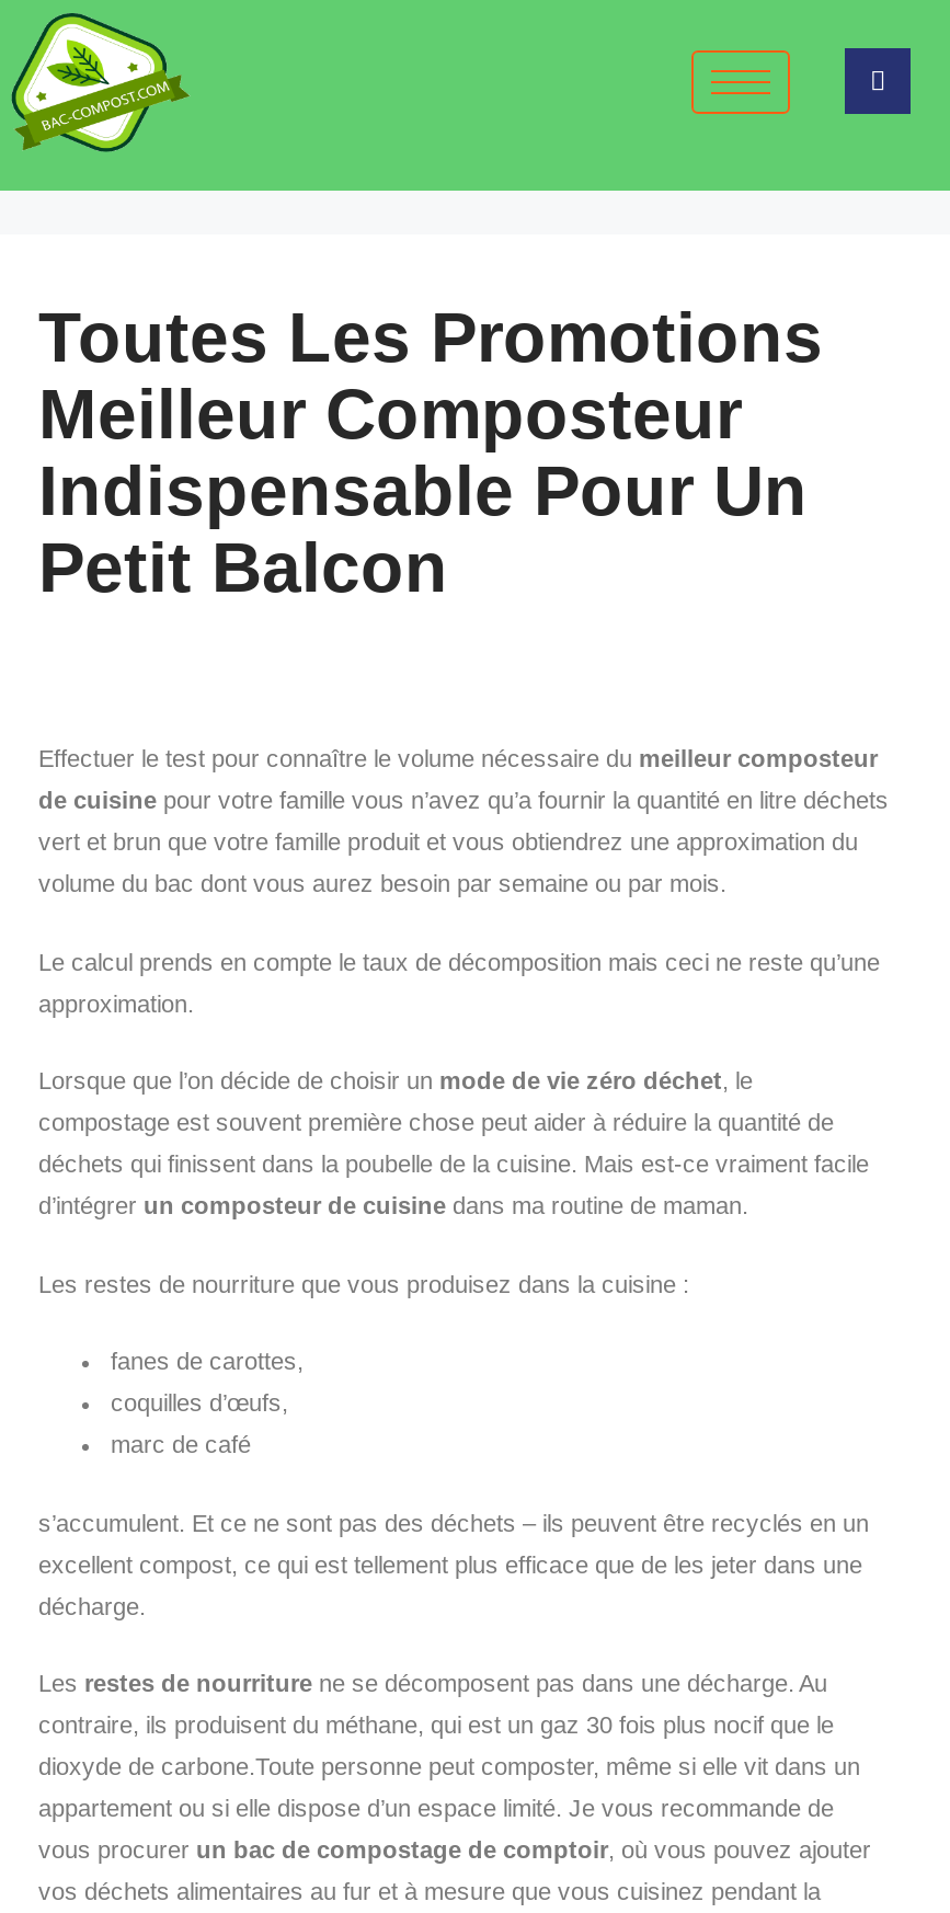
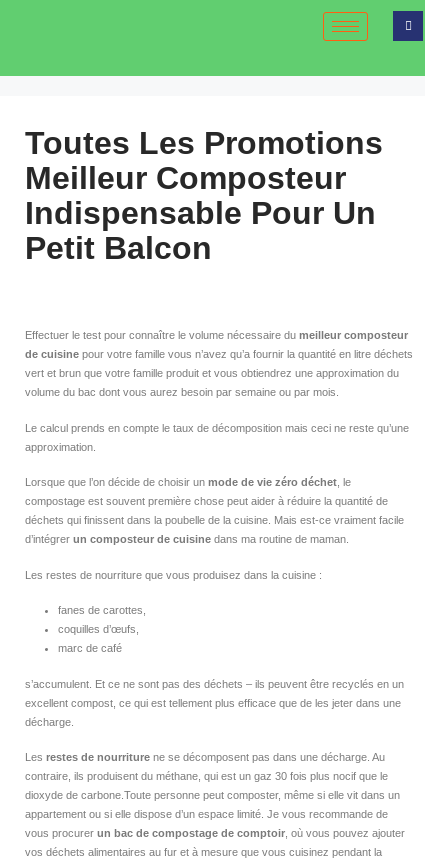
[10,11,190,153] [image] -> none

